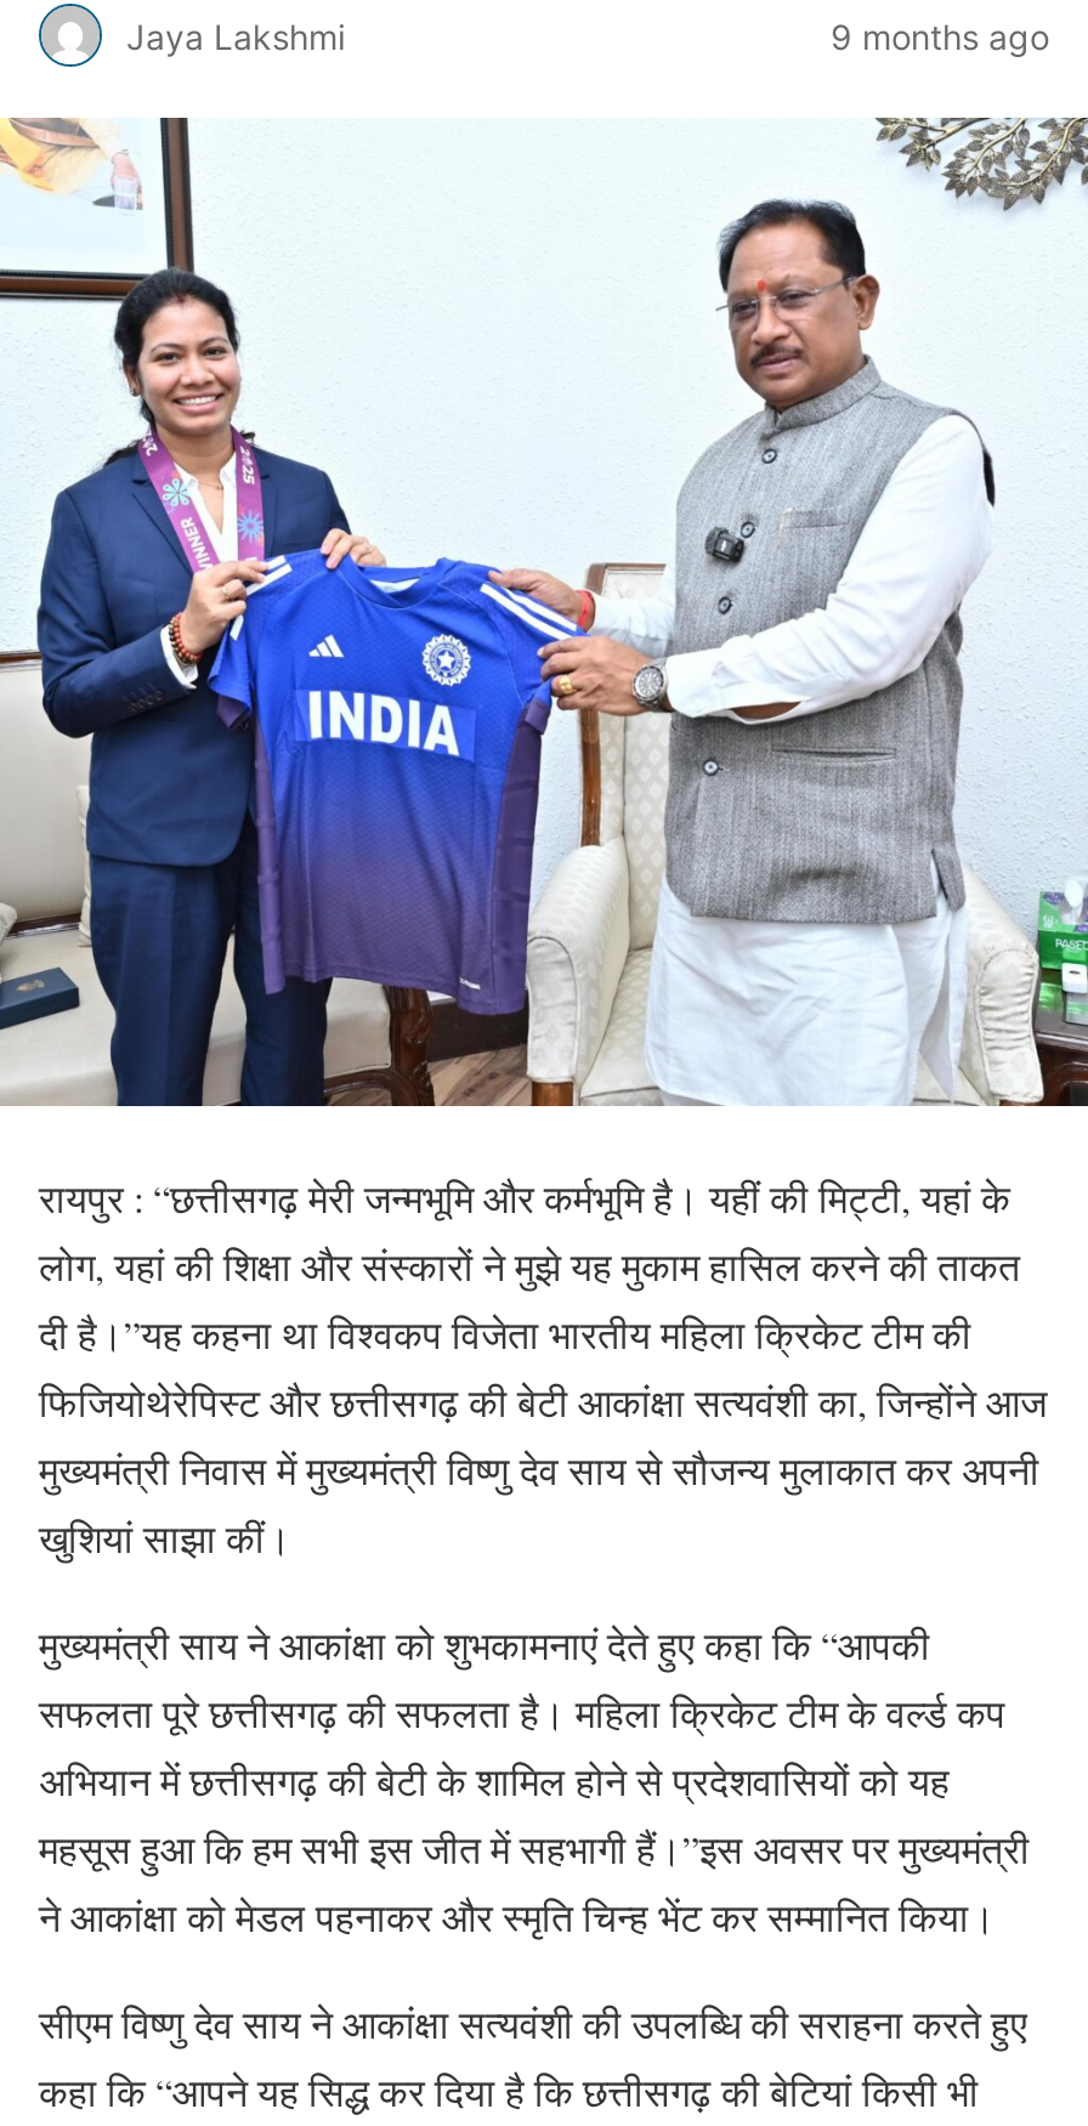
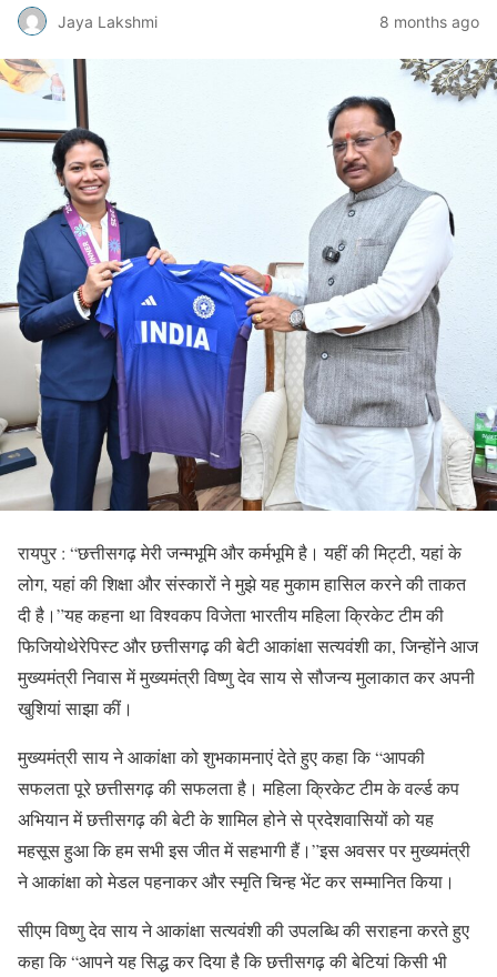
[831,15,1049,56] 9 months ago -> [379,12,479,31] 8 months ago

